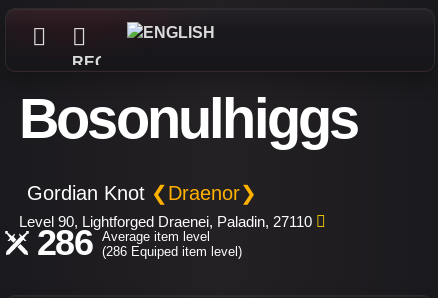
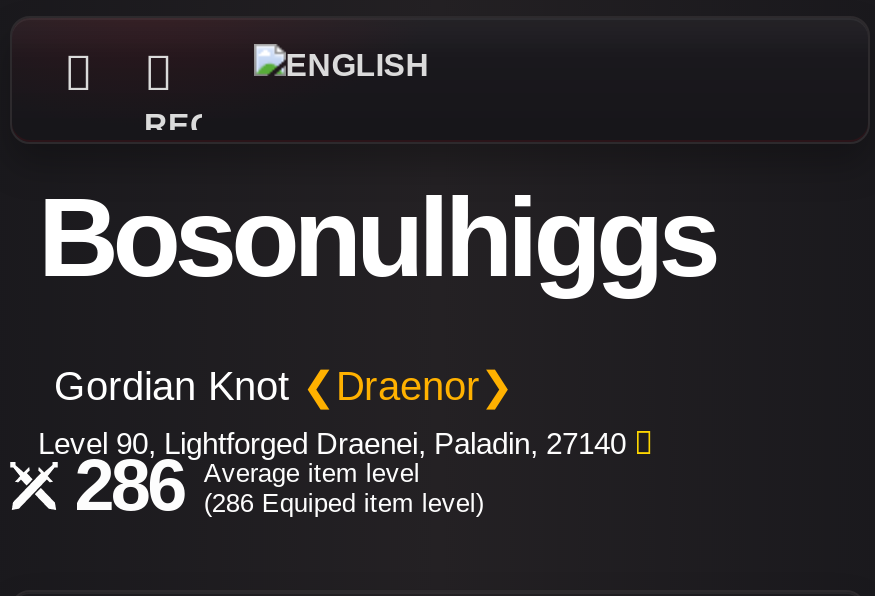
[19,213,316,230] Level 90, Lightforged Draenei, Paladin, 27110 -> [38,426,634,460] Level 90, Lightforged Draenei, Paladin, 27140

